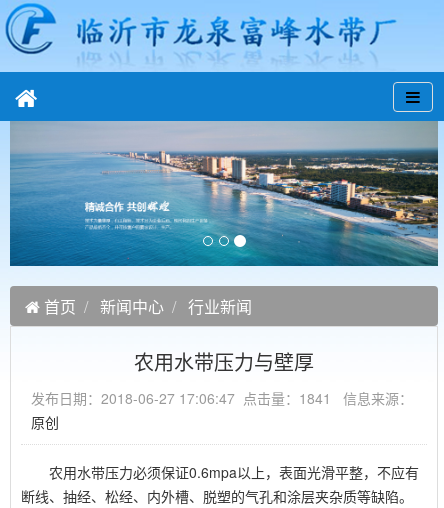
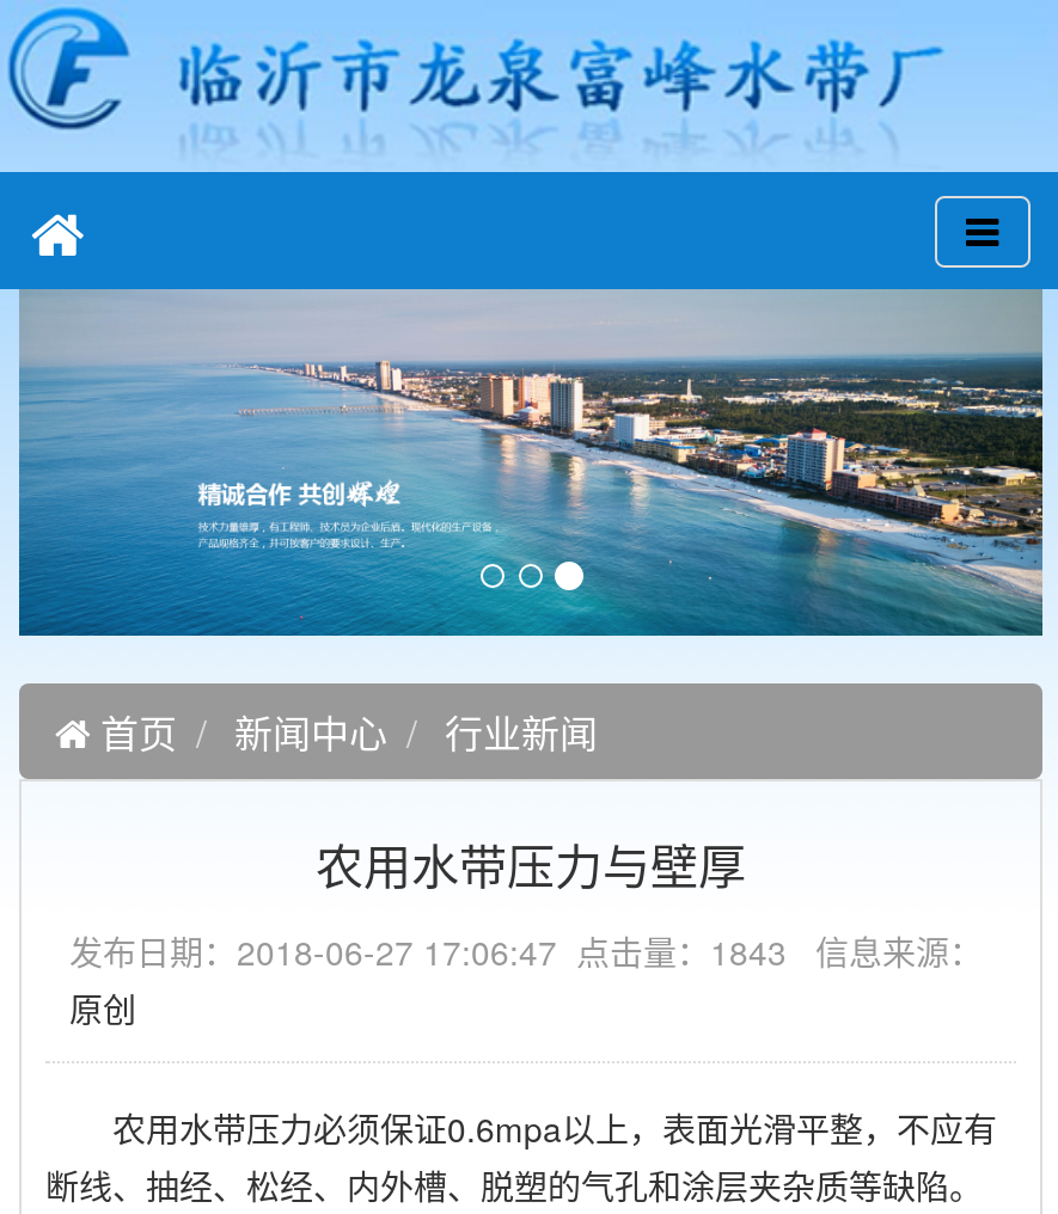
[31,388,413,408] 发布日期：2018-06-27 17:06:47 点击量：1841 信息来源： -> [69,926,983,974] 发布日期：2018-06-27 17:06:47 点击量：1843 信息来源：

